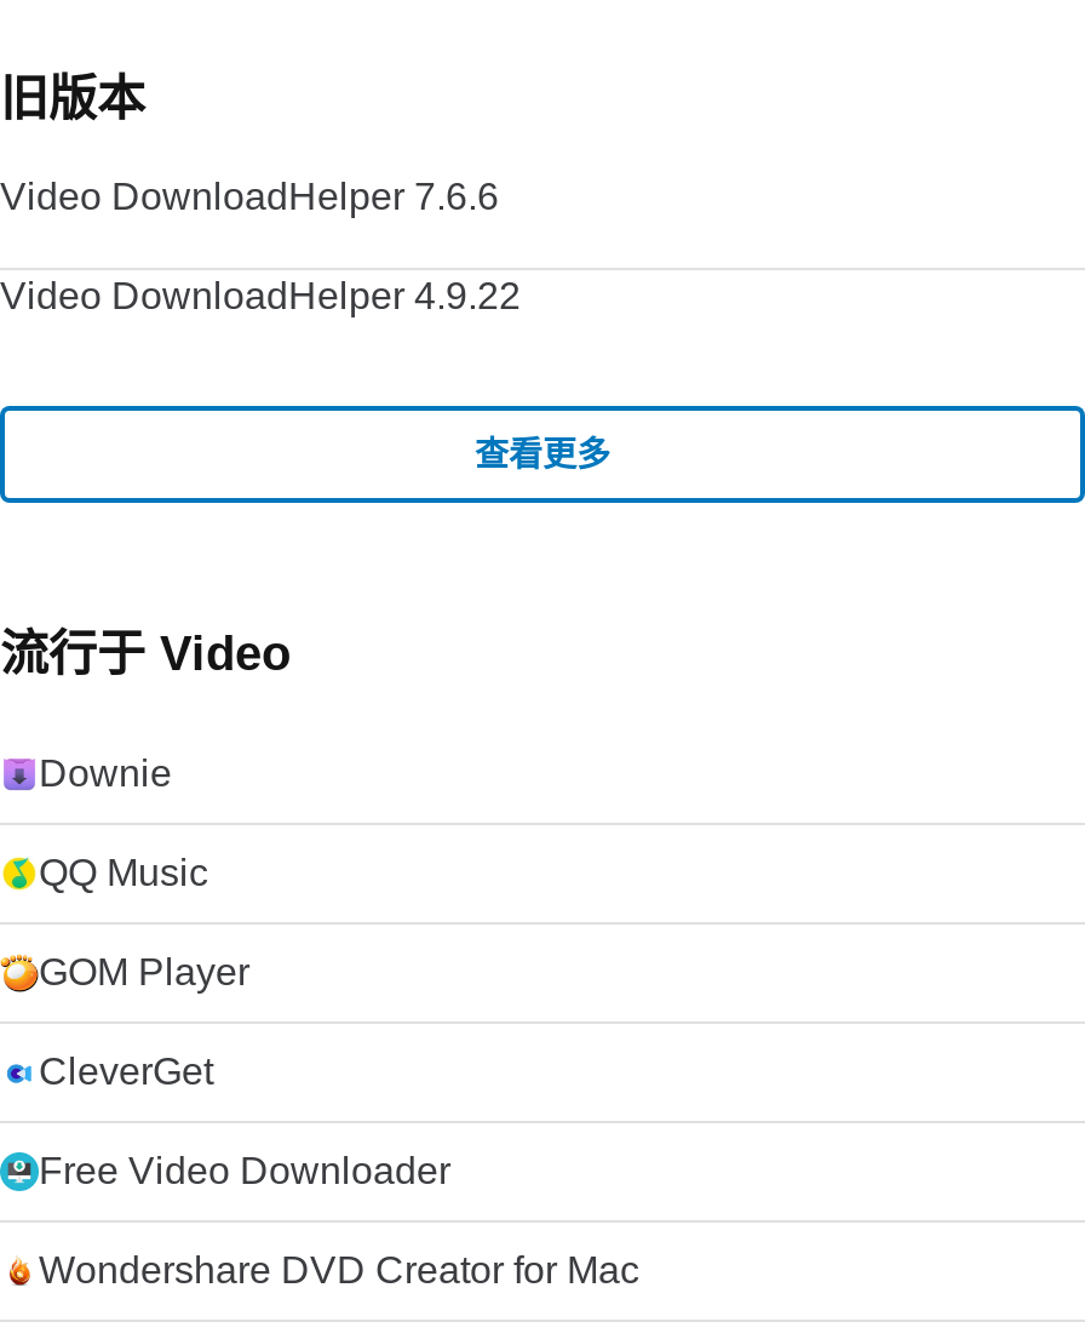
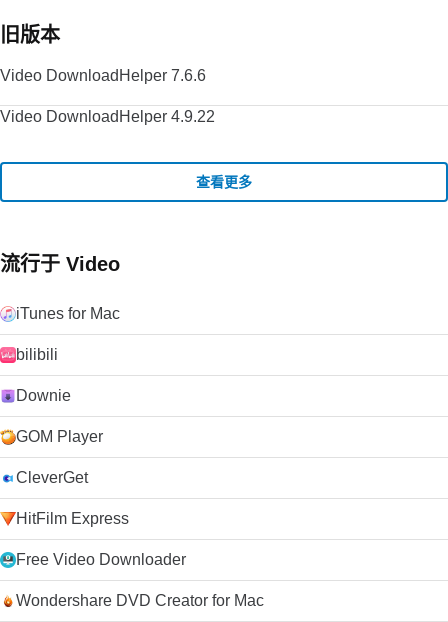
none -> [16,305,120,363] iTunes for Mac | bilibili
[39,852,208,893] QQ Music -> none
none -> [16,510,129,527] HitFilm Express

